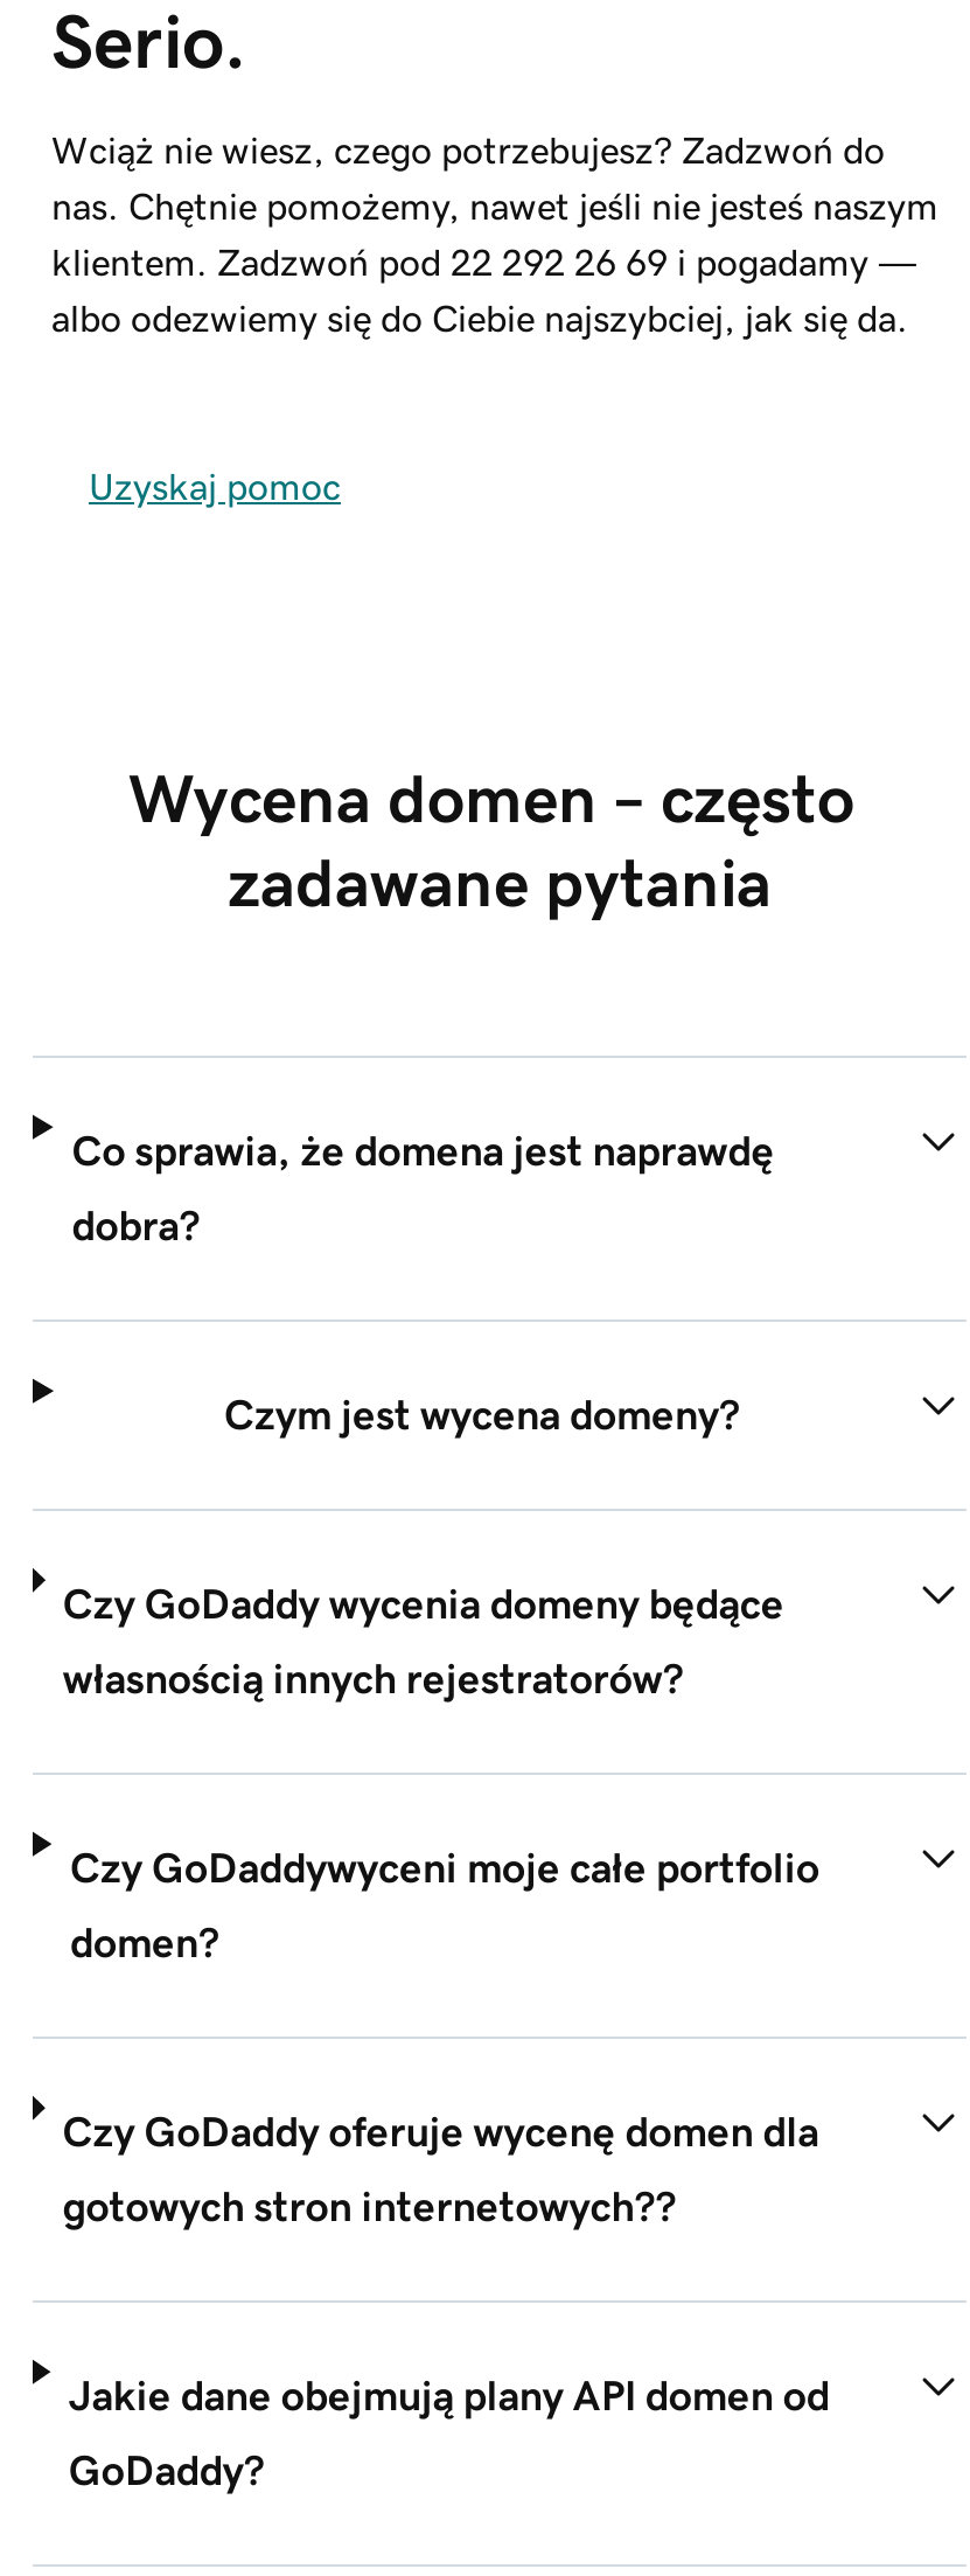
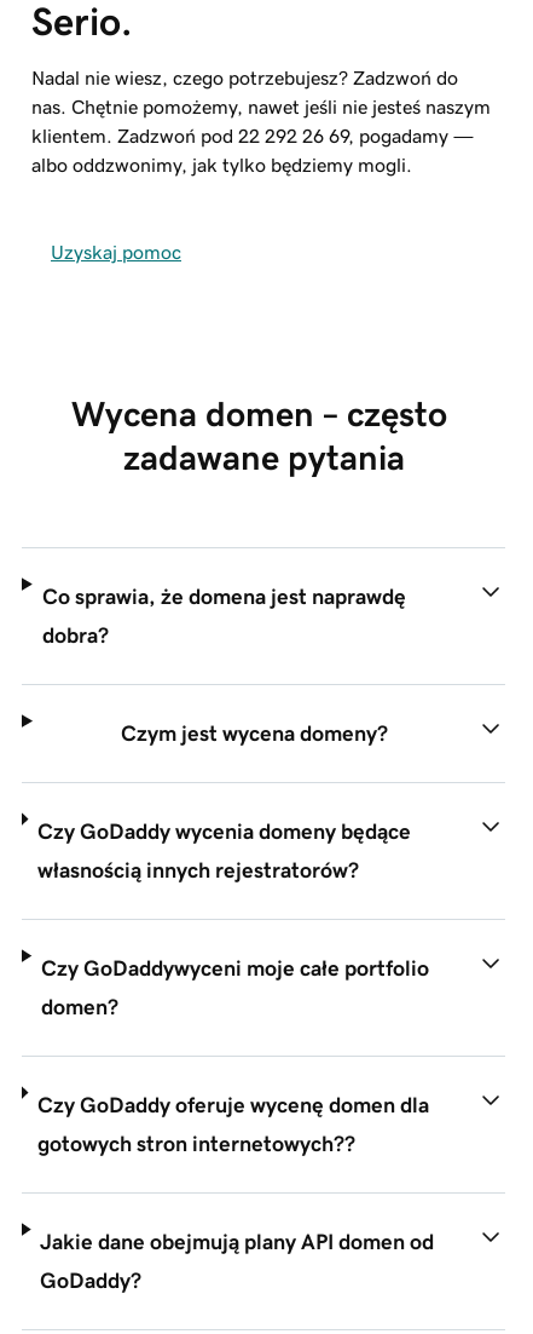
[51,131,885,169] Wciąż nie wiesz, czego potrzebujesz? Zadzwoń do -> [31,68,458,88] Nadal nie wiesz, czego potrzebujesz? Zadzwoń do
[51,244,917,281] klientem. Zadzwoń pod 22 292 26 69 i pogadamy — -> [31,126,474,146] klientem. Zadzwoń pod 22 292 26 69, pogadamy —
[51,300,908,337] albo odezwiemy się do Ciebie najszybciej, jak się da. -> [31,155,412,175] albo oddzwonimy, jak tylko będziemy mogli.

